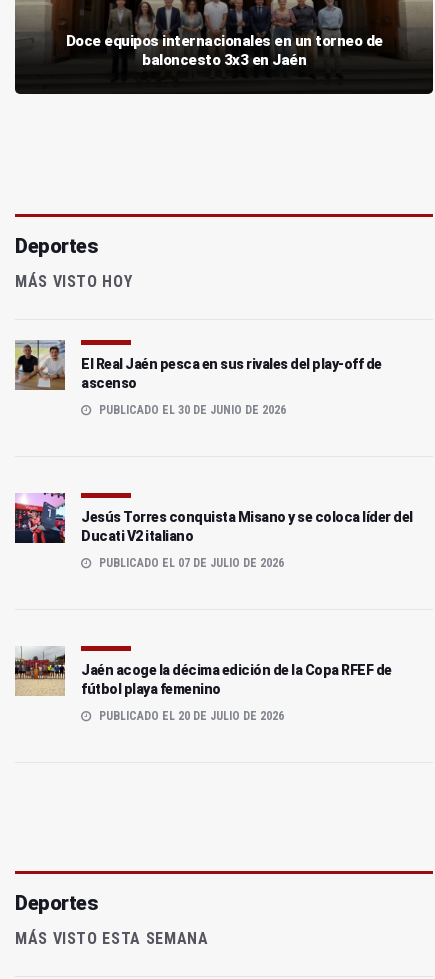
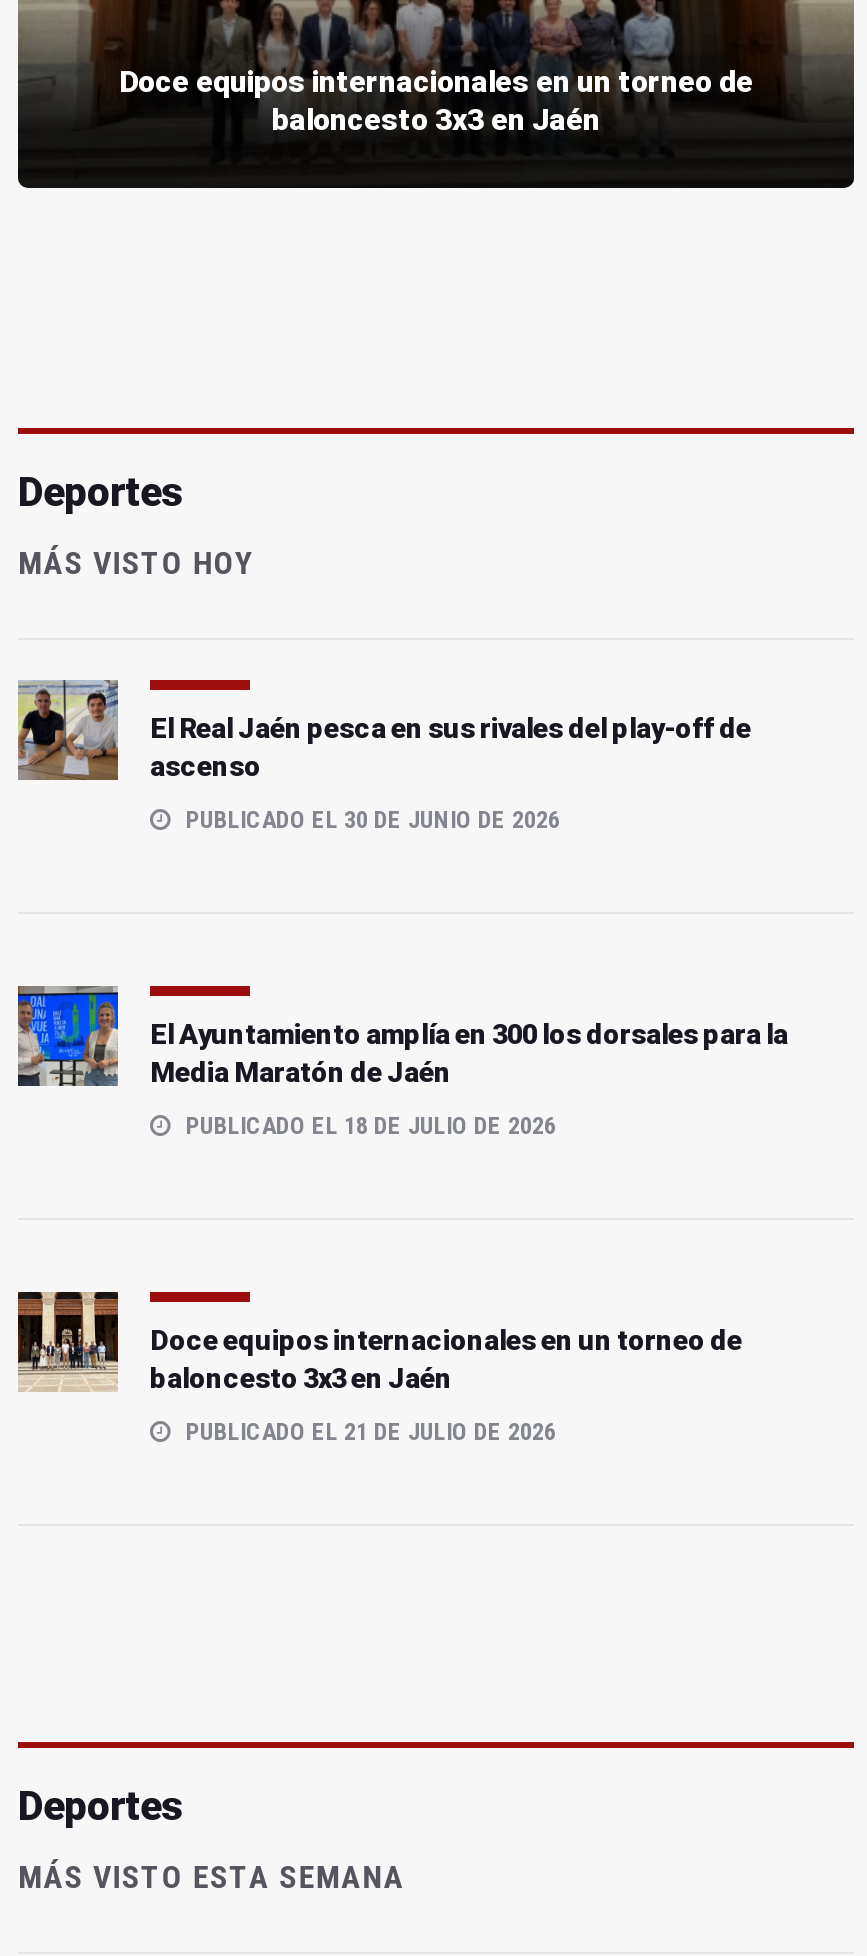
[14,493,412,544] [image] | Jesús Torres conquista Misano y se coloca líder del | Ducati V2 italiano -> [16,984,788,1088] [image] | El Ayuntamiento amplía en 300 los dorsales para la | Media Maratón de Jaén
[96,556,284,570] PUBLICADO EL 07 DE JULIO DE 2026 -> [180,1112,556,1140] PUBLICADO EL 18 DE JULIO DE 2026
[15,646,391,697] [image] | Jaén acoge la décima edición de la Copa RFEF de | fútbol playa femenino -> [16,1290,742,1394] [image] | Doce equipos internacionales en un torneo de | baloncesto 3x3 en Jaén
[96,709,284,723] PUBLICADO EL 20 DE JULIO DE 2026 -> [180,1418,556,1446] PUBLICADO EL 21 DE JULIO DE 2026

